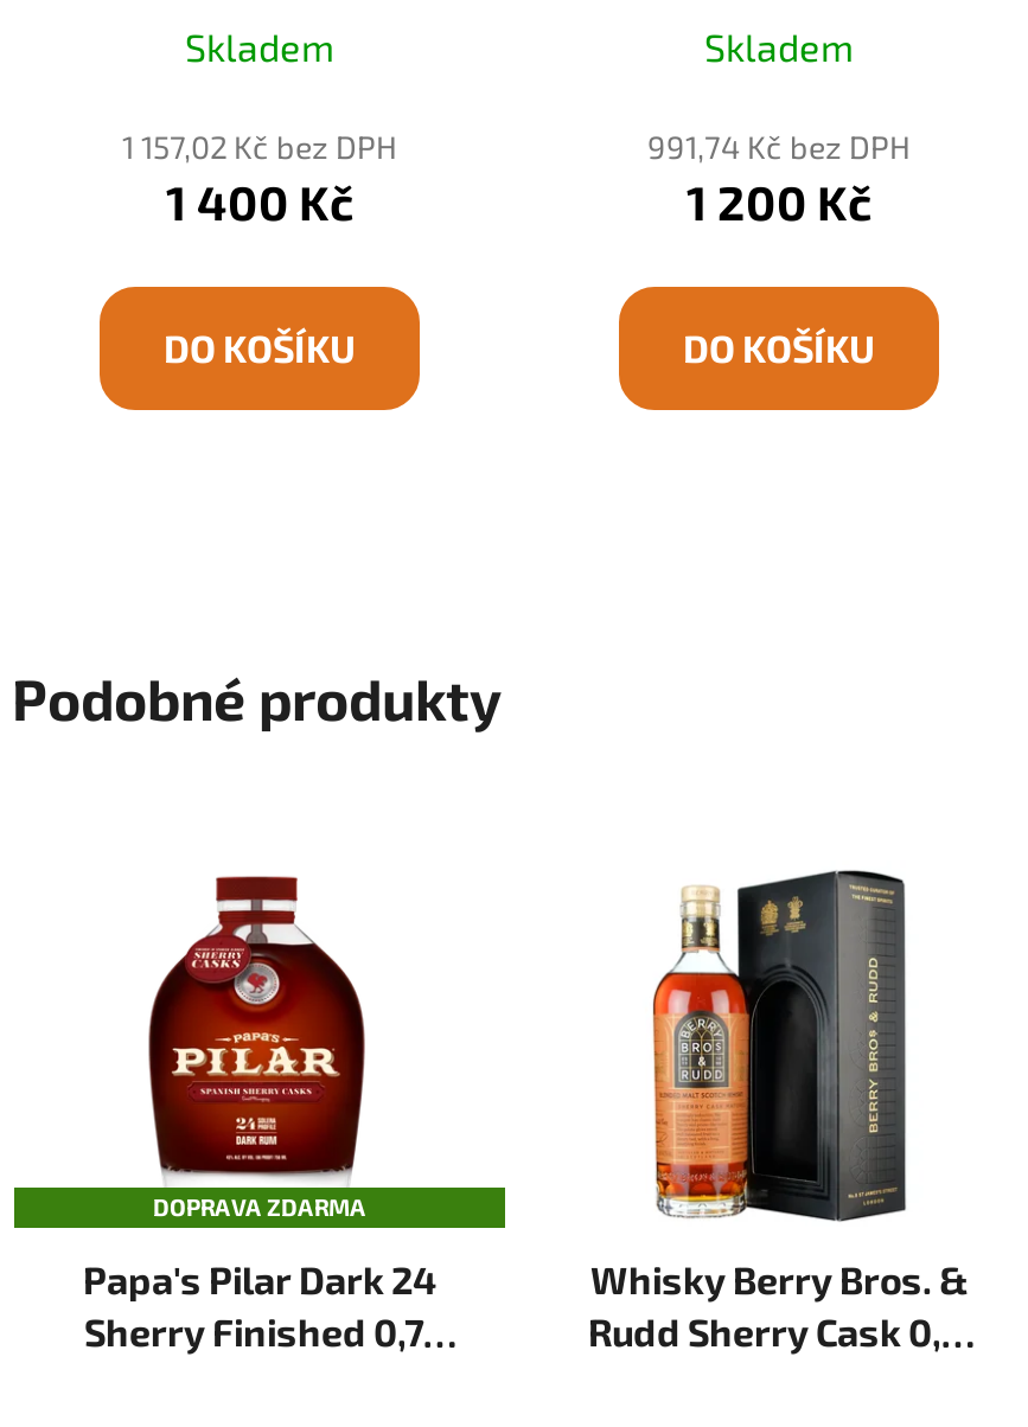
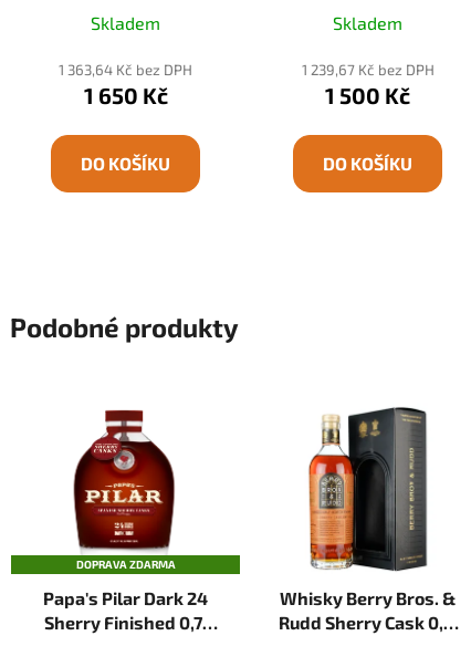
[122,128,397,165] 1 157,02 Kč bez DPH -> [59,61,192,78] 1 363,64 Kč bez DPH
[647,128,911,165] 991,74 Kč bez DPH -> [301,61,434,78] 1 239,67 Kč bez DPH
[166,173,353,229] 1 400 Kč -> [83,82,168,108] 1 650 Kč
[687,173,871,229] 1 200 Kč -> [325,82,410,108] 1 500 Kč

